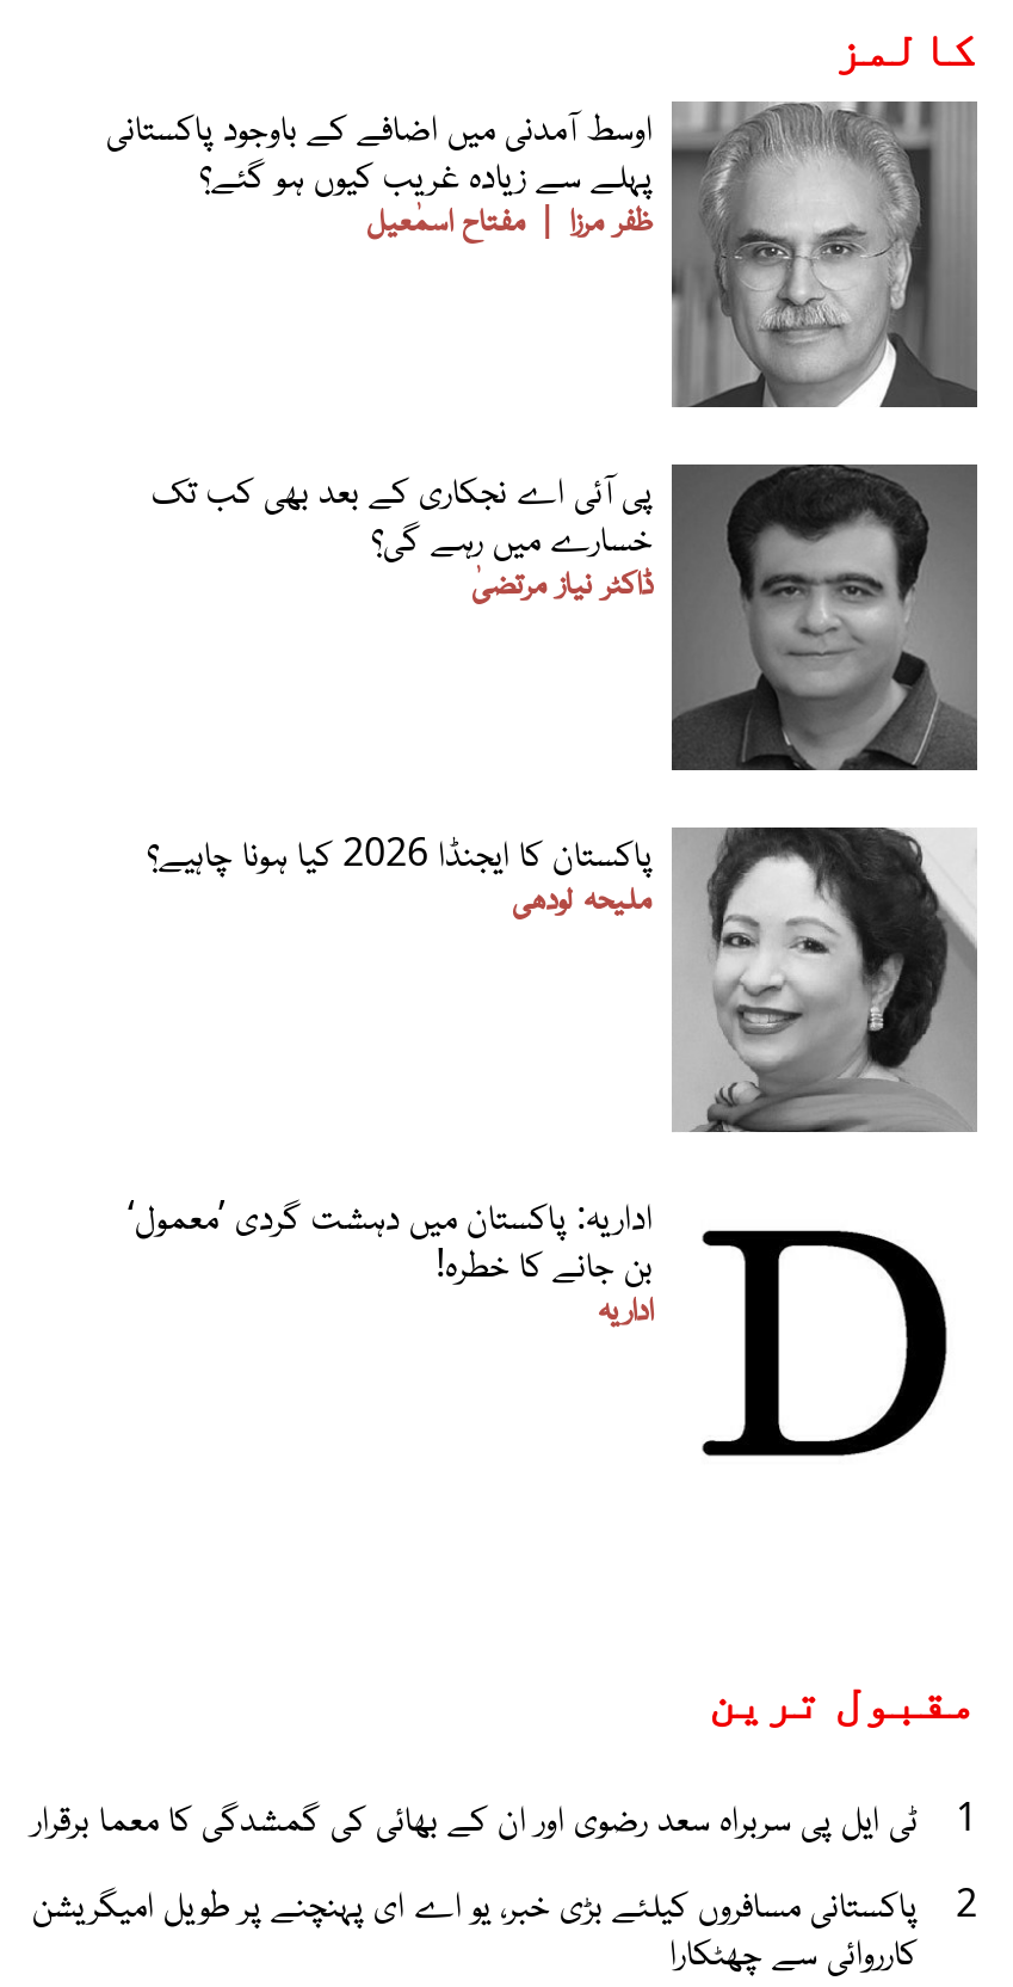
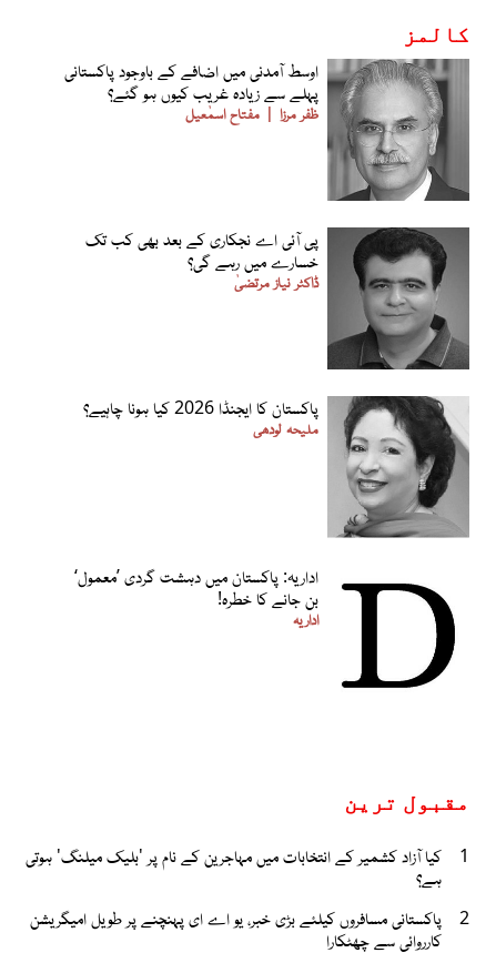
[32,1791,918,1843] ٹی ایل پی سربراہ سعد رضوی اور ان کے بھائی کی گمشدگی کا معما برقرار -> [26,844,442,890] کیا آزاد کشمیر کے انتخابات میں مہاجرین کے نام پر 'بلیک میلنگ' ہوتی | ہے؟

